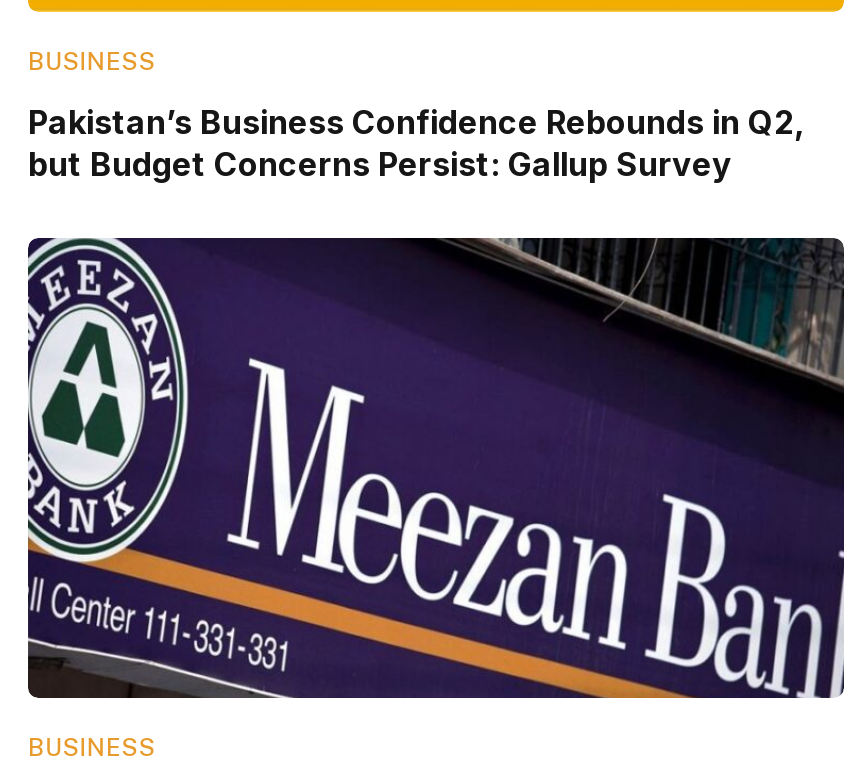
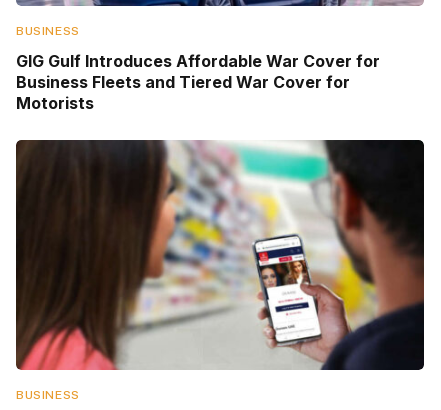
[28,102,804,184] Pakistan’s Business Confidence Rebounds in Q2, | but Budget Concerns Persist: Gallup Survey -> [16,51,380,113] GIG Gulf Introduces Affordable War Cover for | Business Fleets and Tiered War Cover for | Motorists
[26,236,846,700] [image] -> [16,139,425,371] [image]

